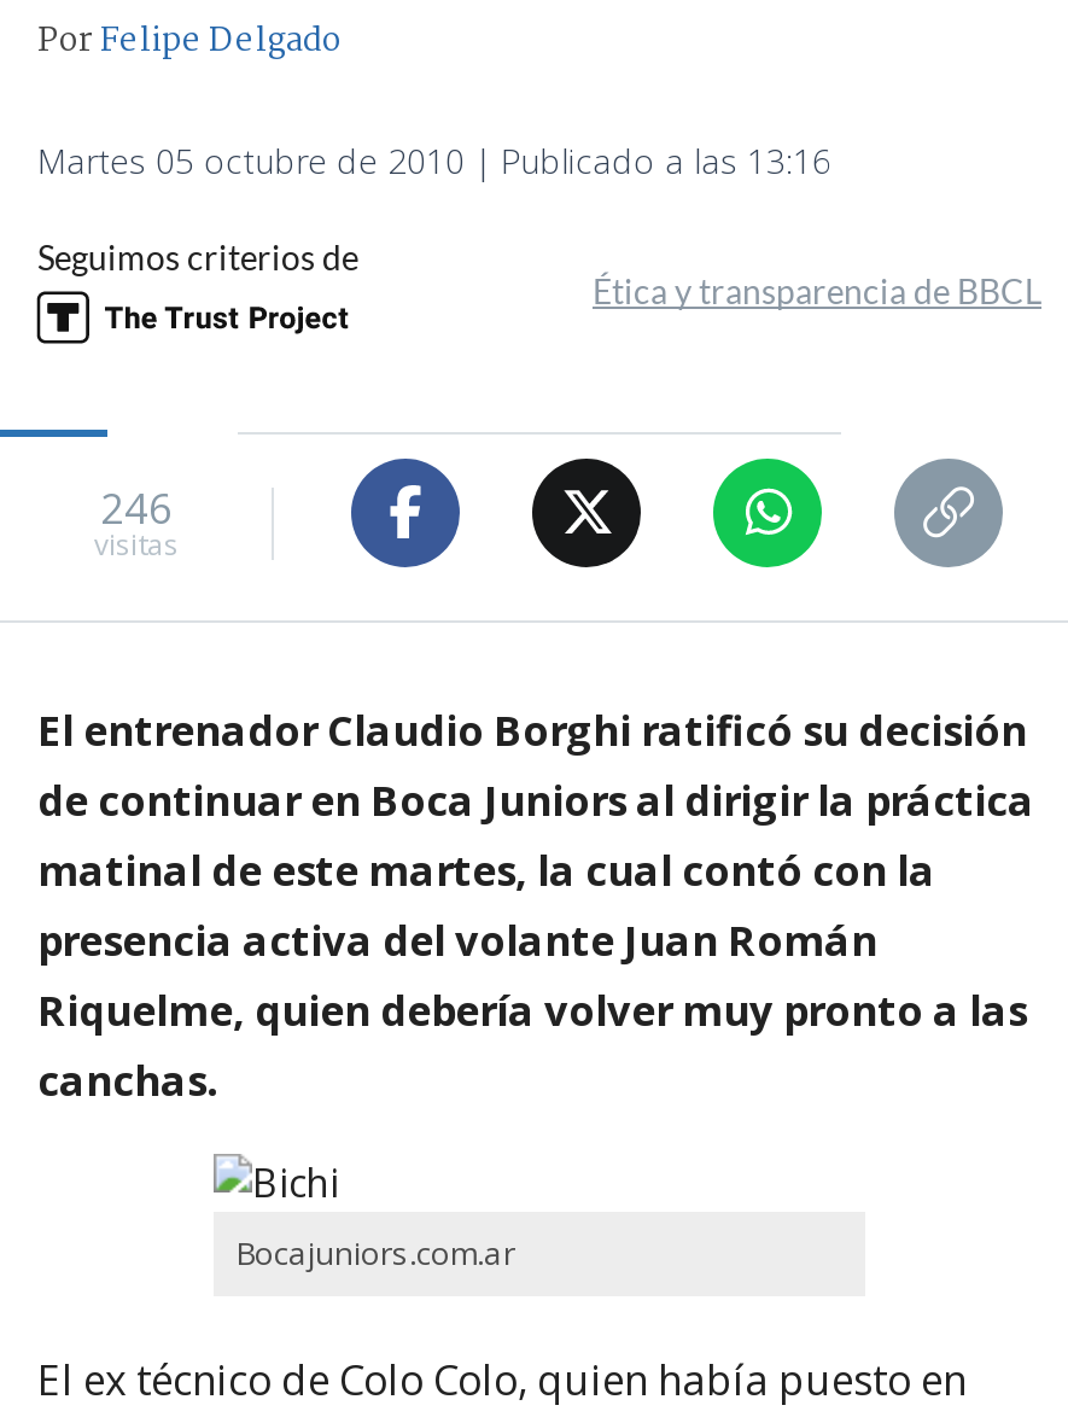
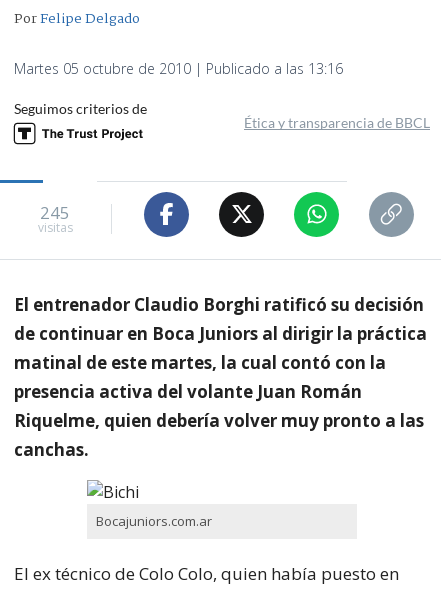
[100,481,173,537] 246 -> [40,201,70,224] 245

